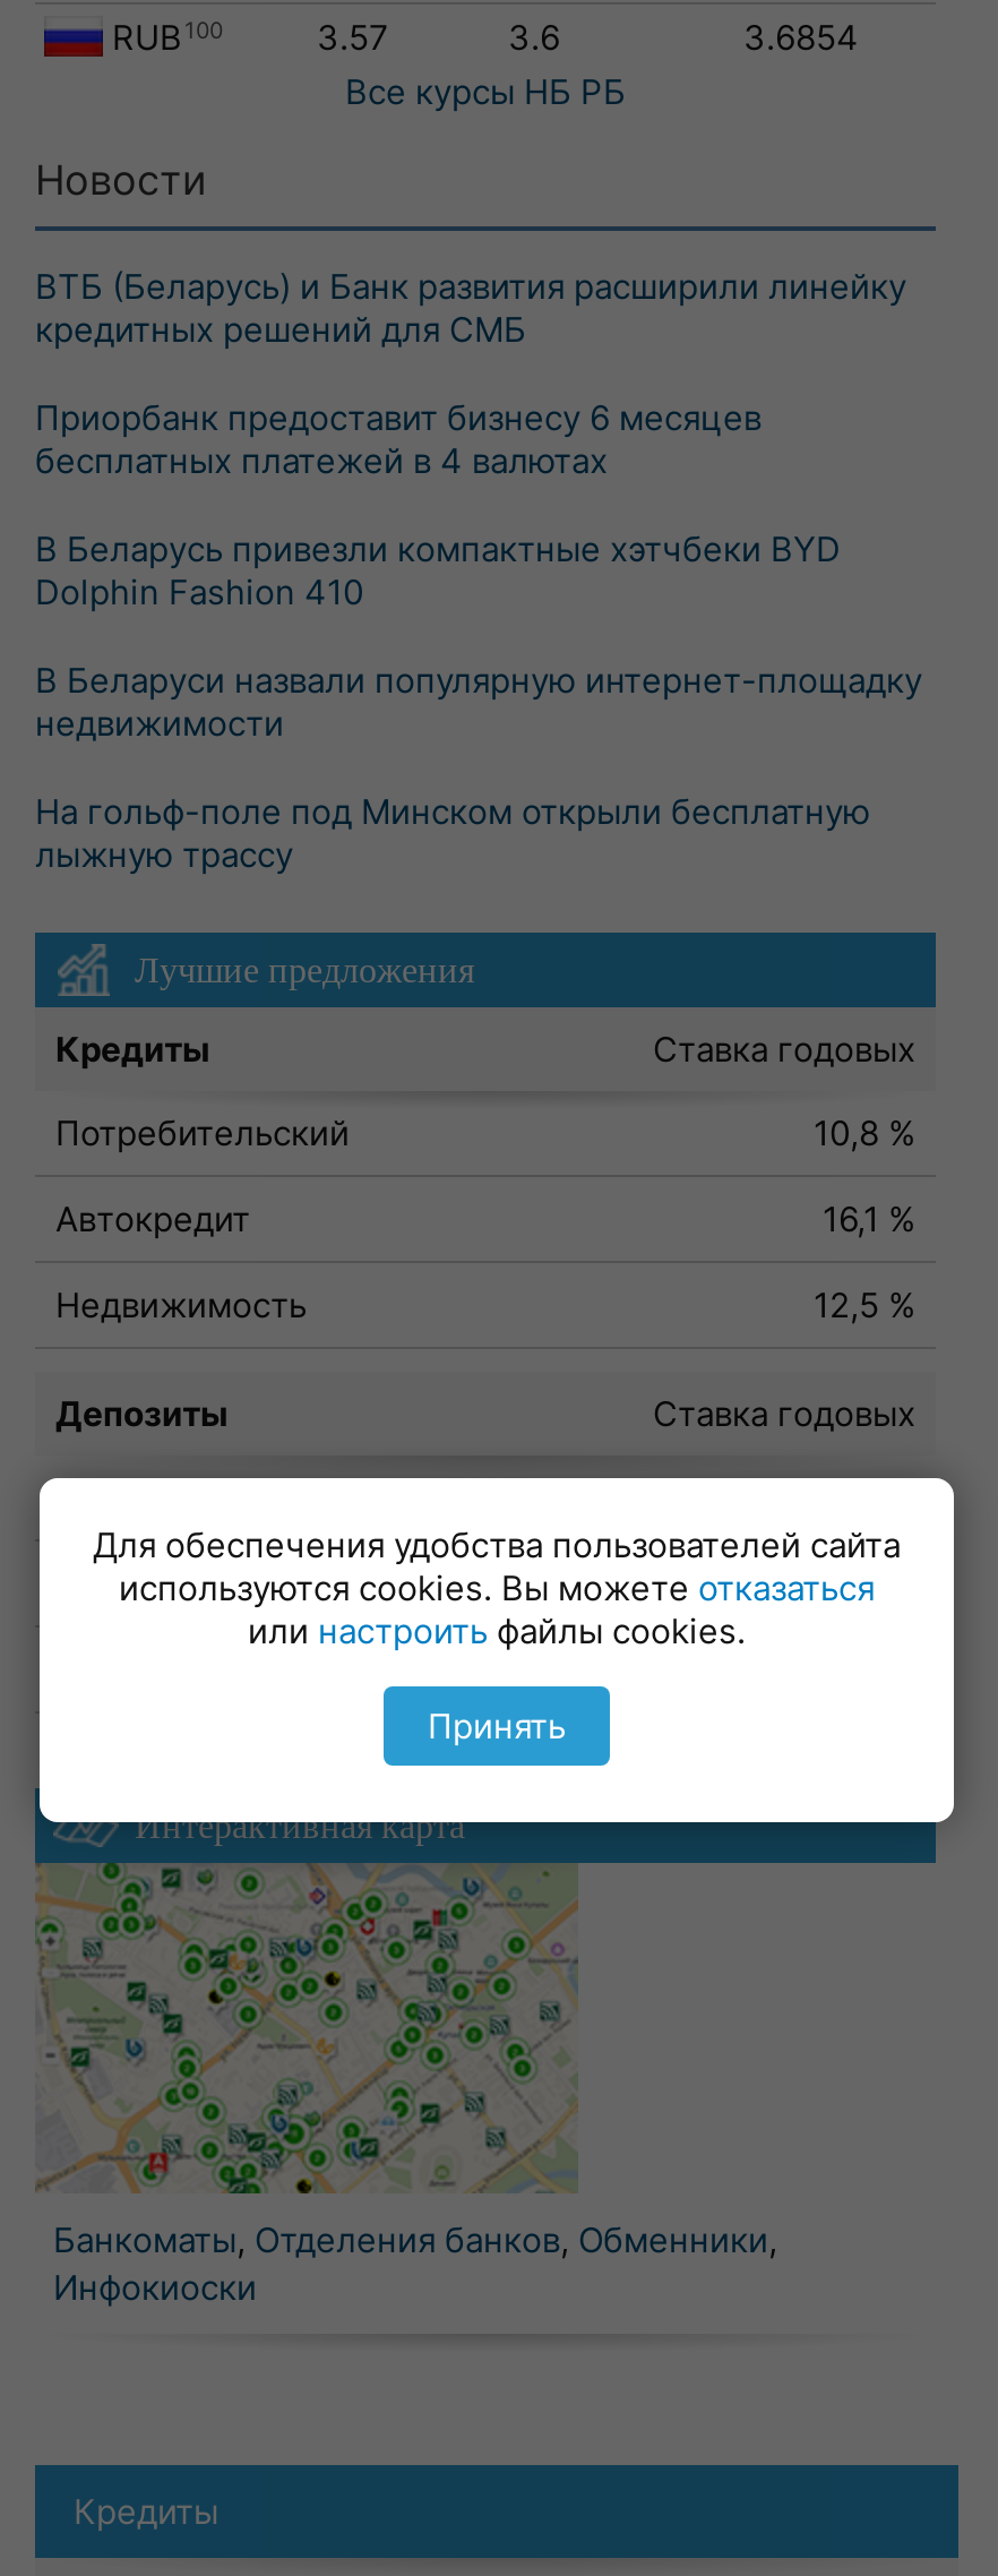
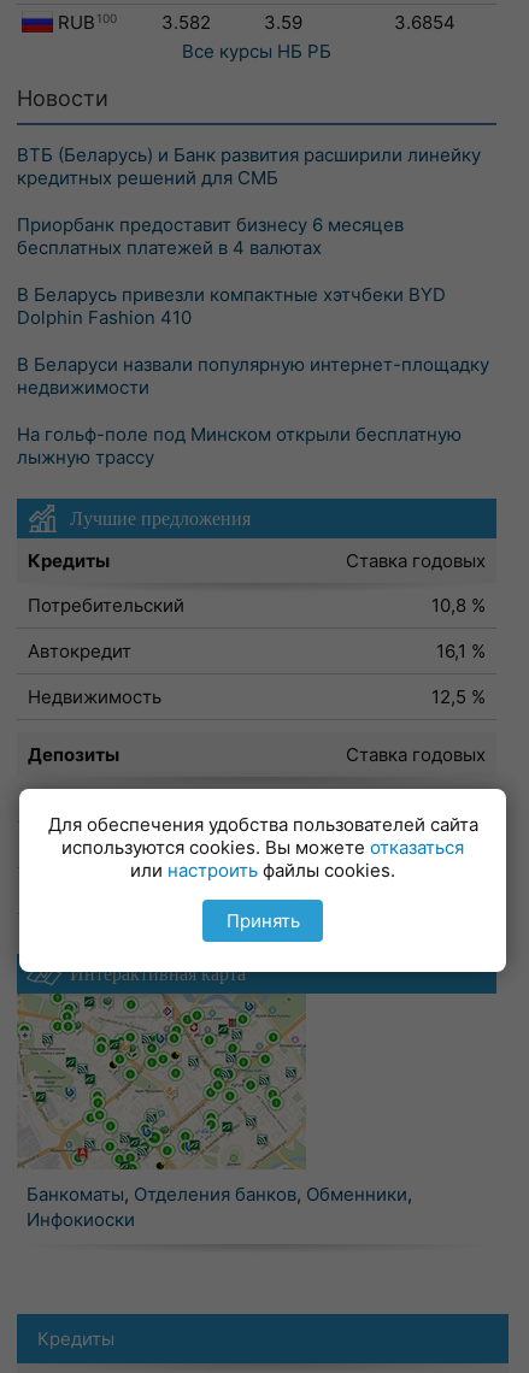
[317,16,389,59] 3.57 -> [161,11,211,34] 3.582
[508,16,560,59] 3.6 -> [263,11,302,34] 3.59

